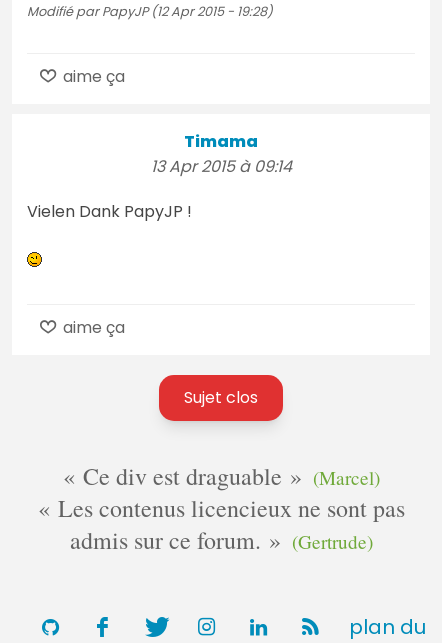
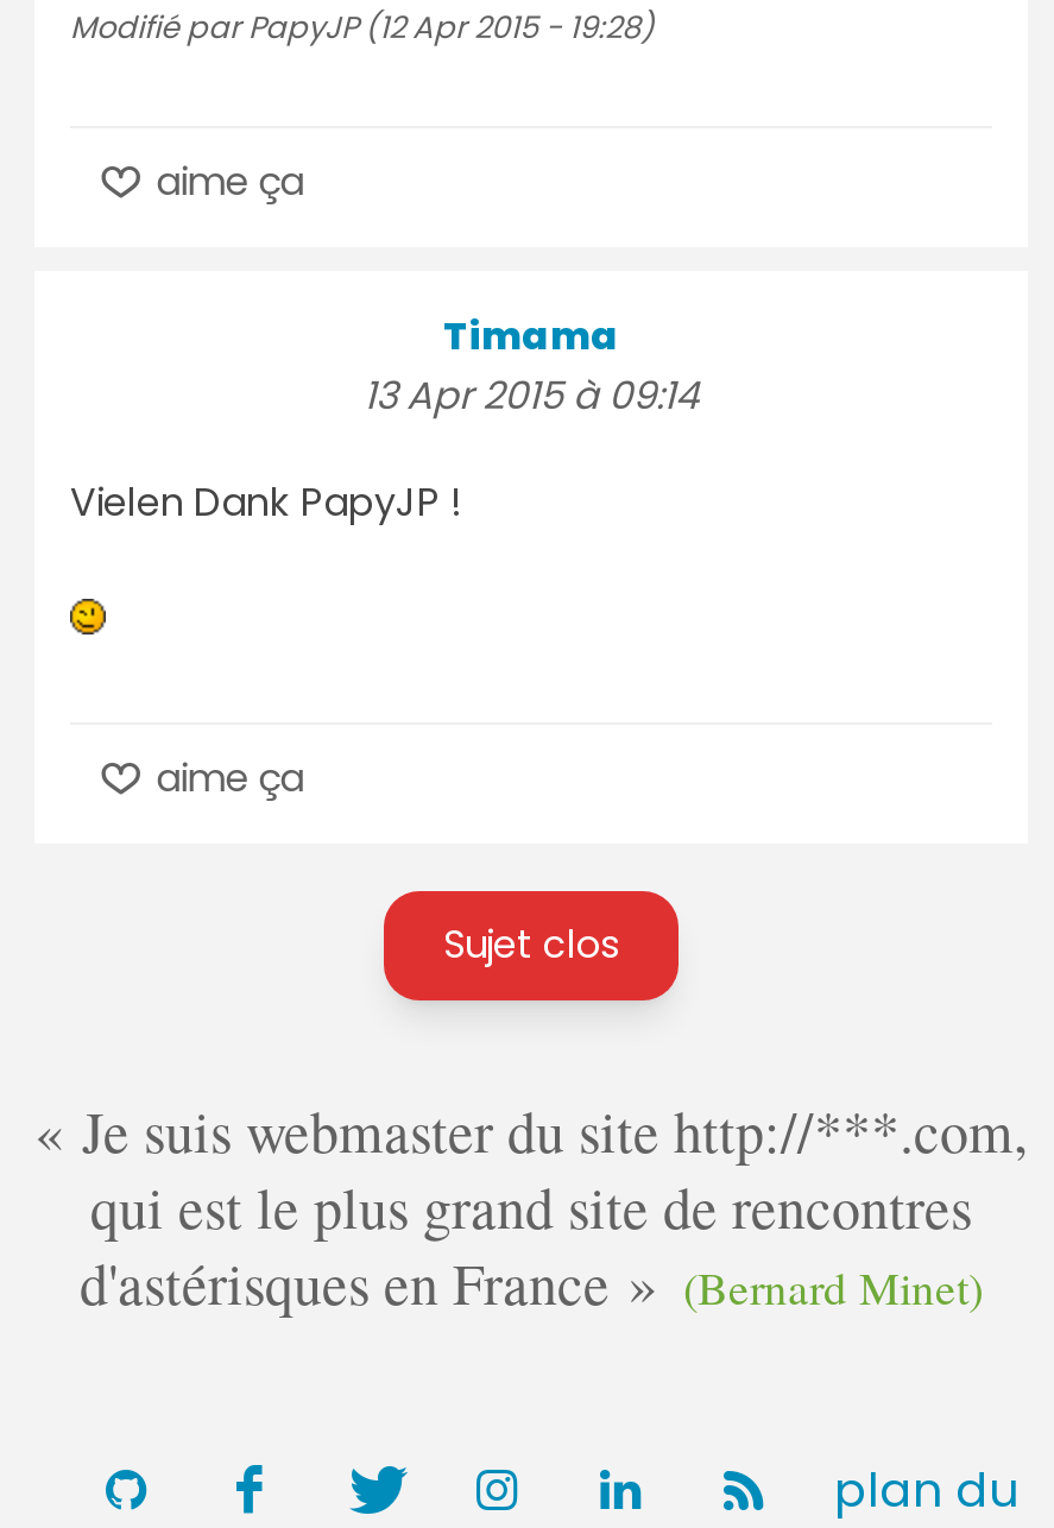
[49,460,404,556] Ce div est draguable | (Marcel) | Les contenus licencieux ne sont pas | admis sur ce forum. | (Gertrude) -> [63,1092,1028,1321] Je suis webmaster du site http://***.com, | qui est le plus grand site de rencontres | d'astérisques en France | (Bernard Minet)

